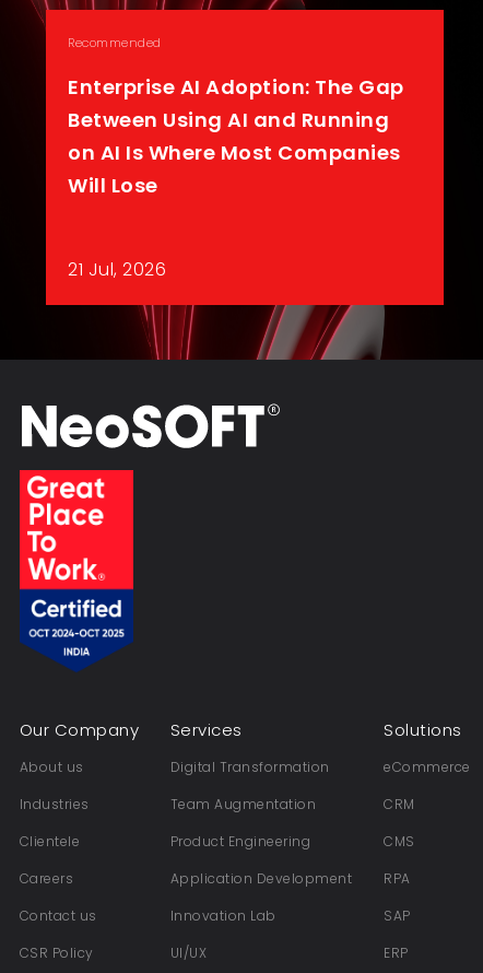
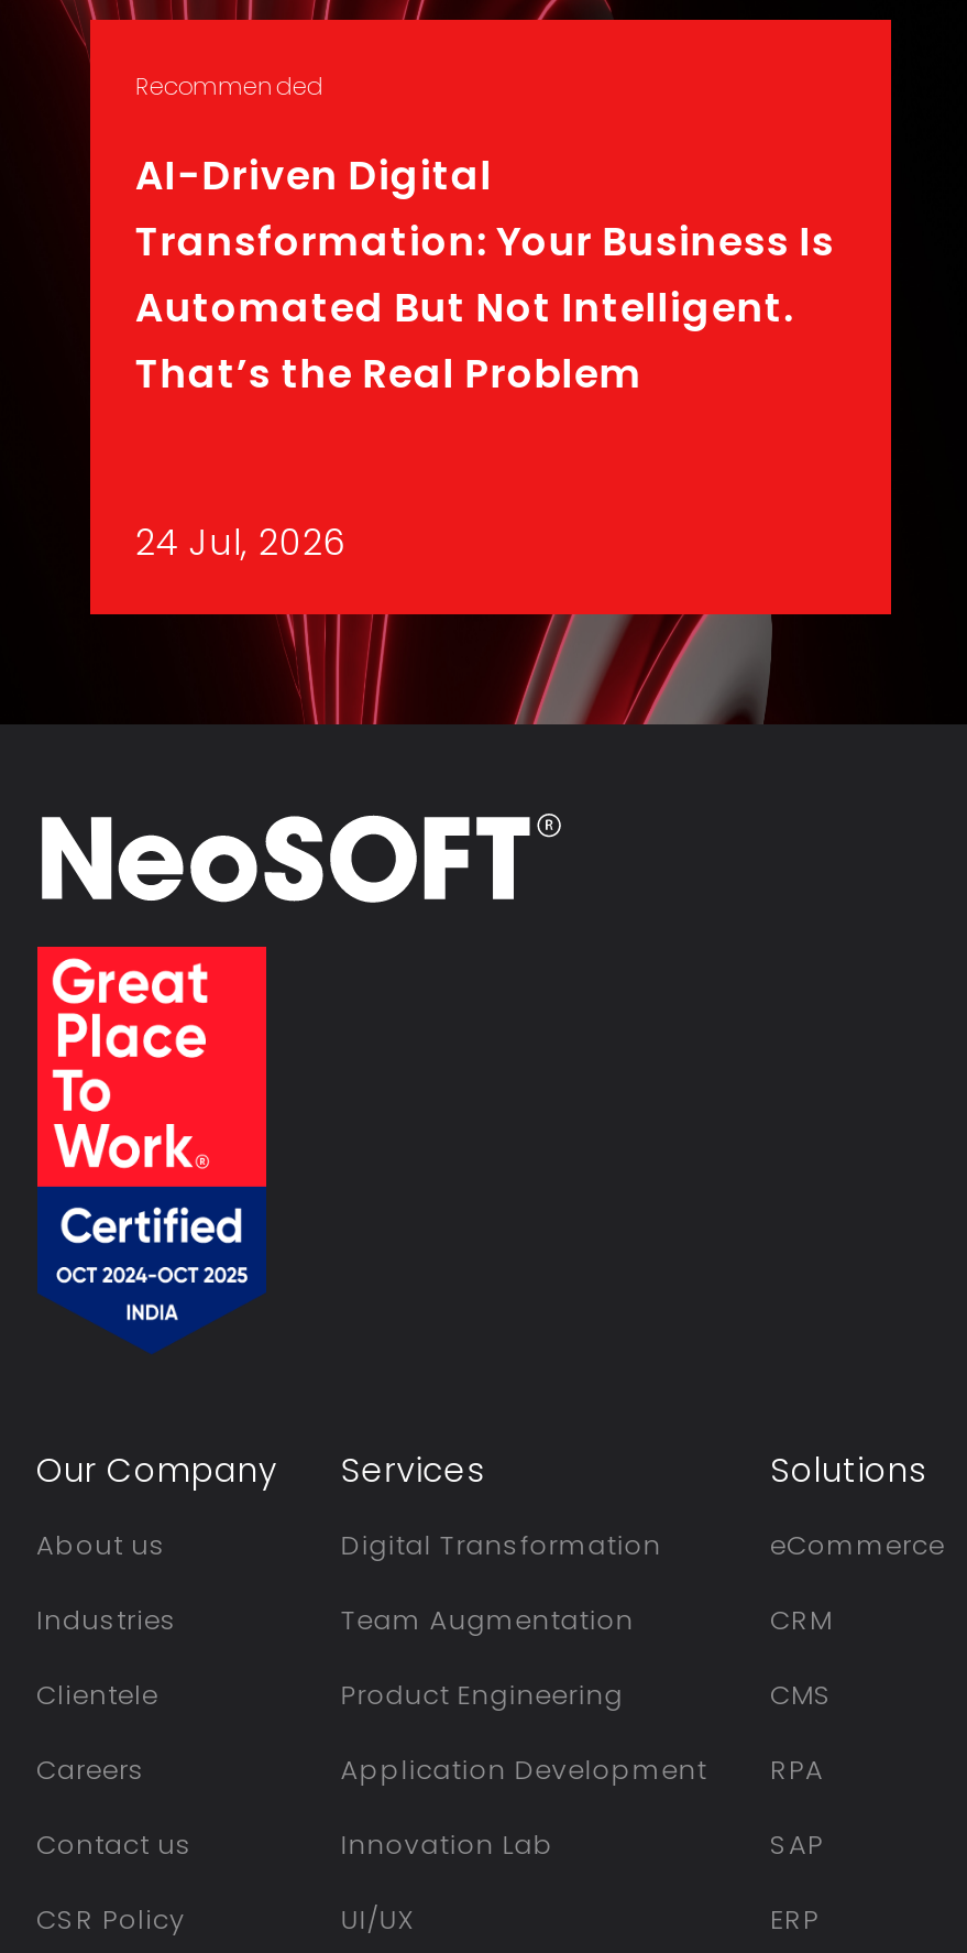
[68,73,404,199] Enterprise AI Adoption: The Gap | Between Using AI and Running | on AI Is Where Most Companies | Will Lose -> [135,147,835,401] AI-Driven Digital | Transformation: Your Business Is | Automated But Not Intelligent. | That’s the Real Problem
[68,257,167,282] 21 Jul, 2026 -> [135,517,346,568] 24 Jul, 2026

